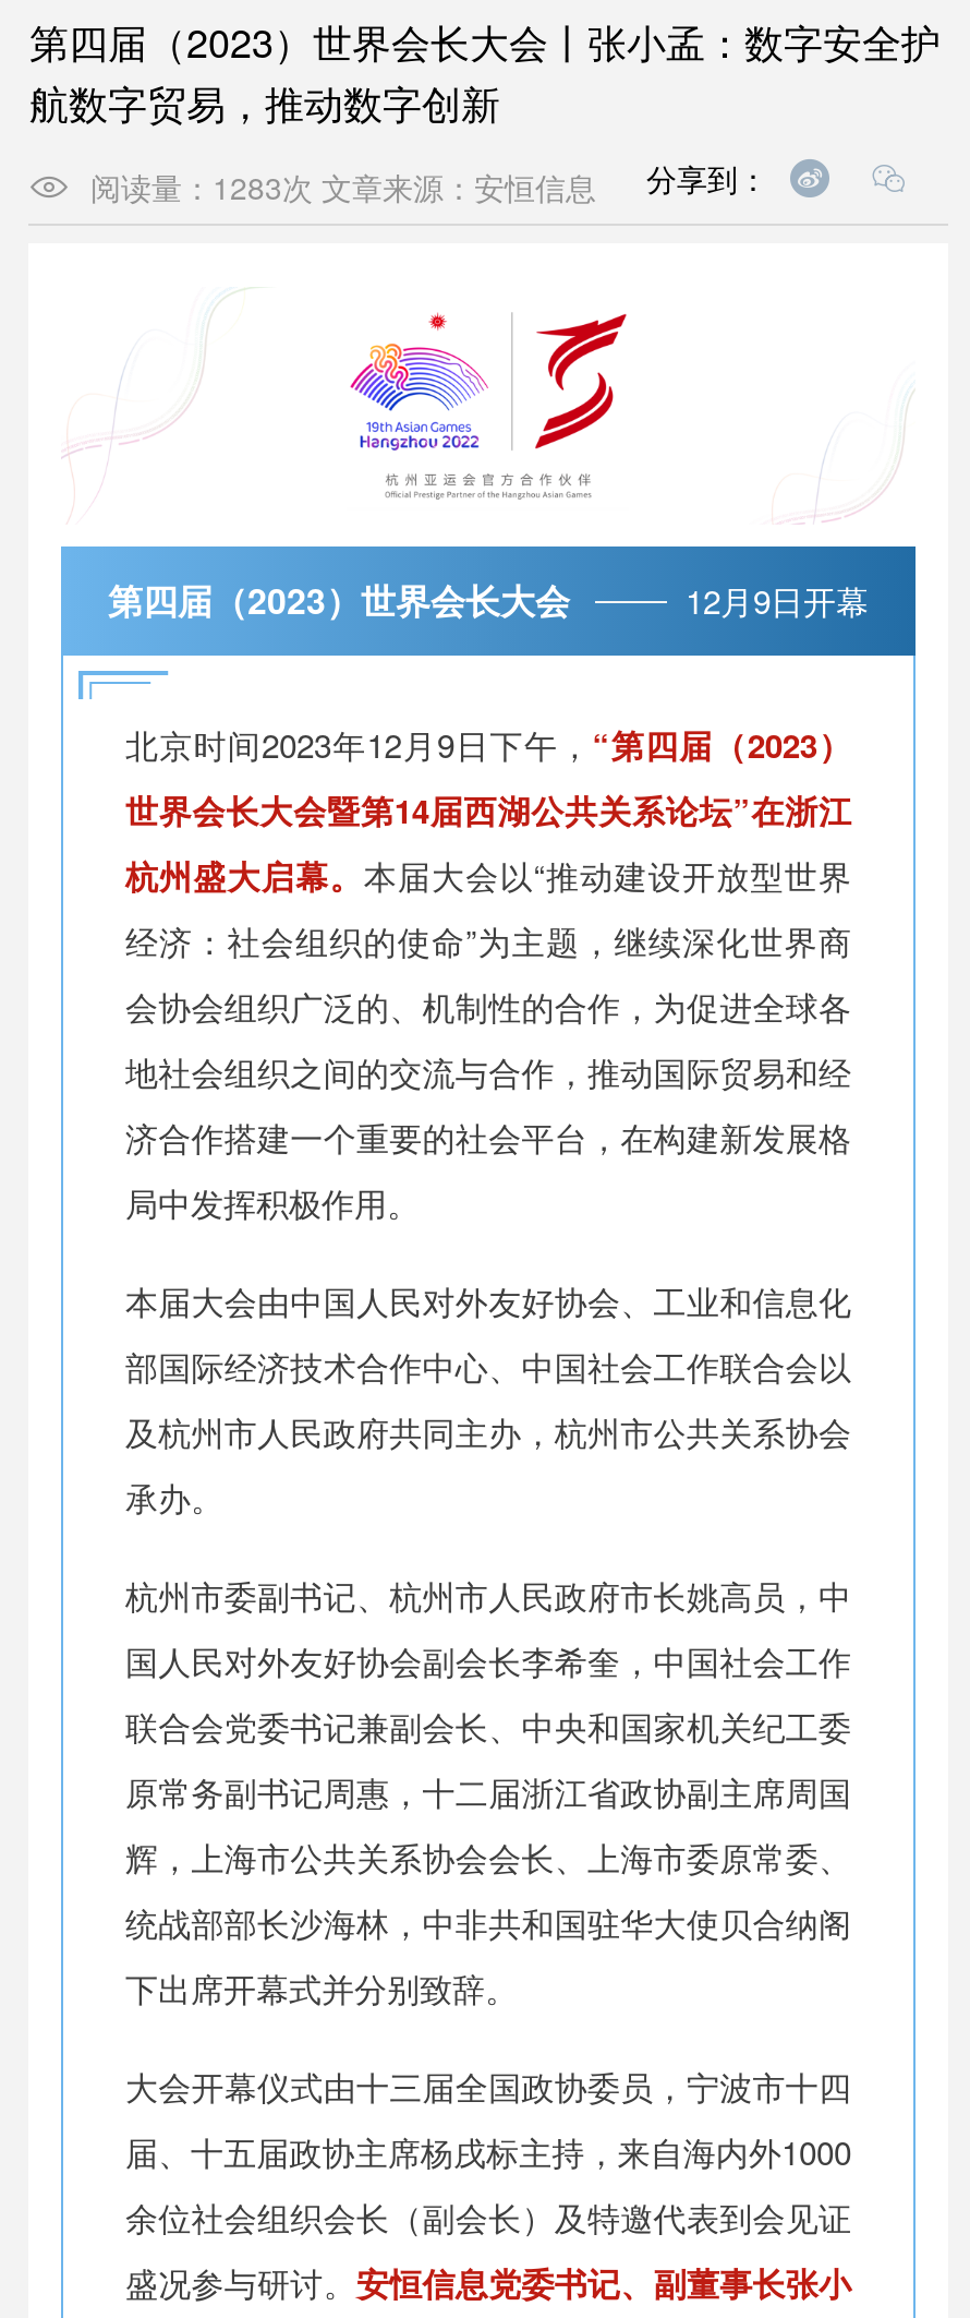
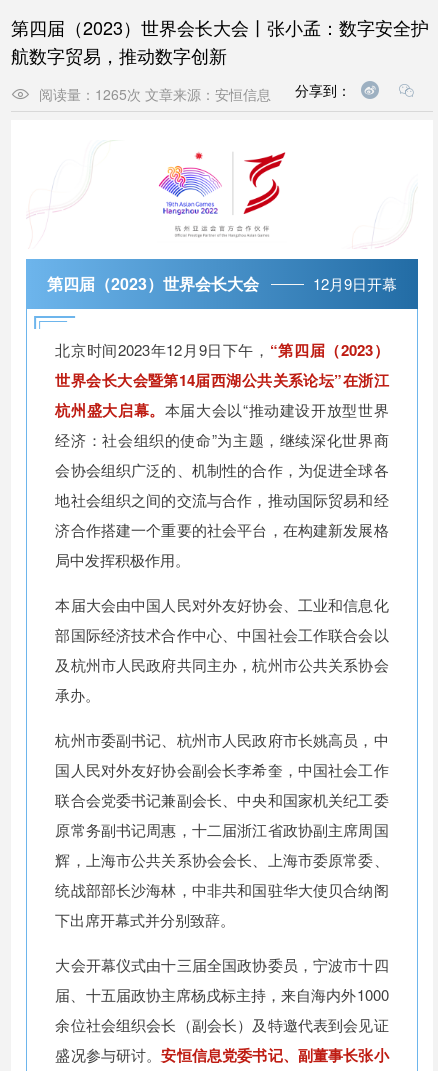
[90,165,596,209] 阅读量：1283次文章来源：安恒信息 -> [39,84,271,104] 阅读量：1265次文章来源：安恒信息

